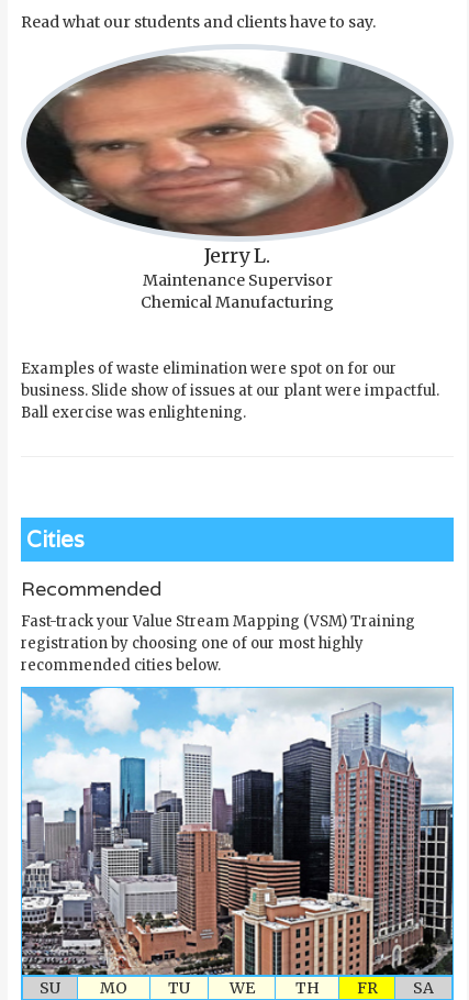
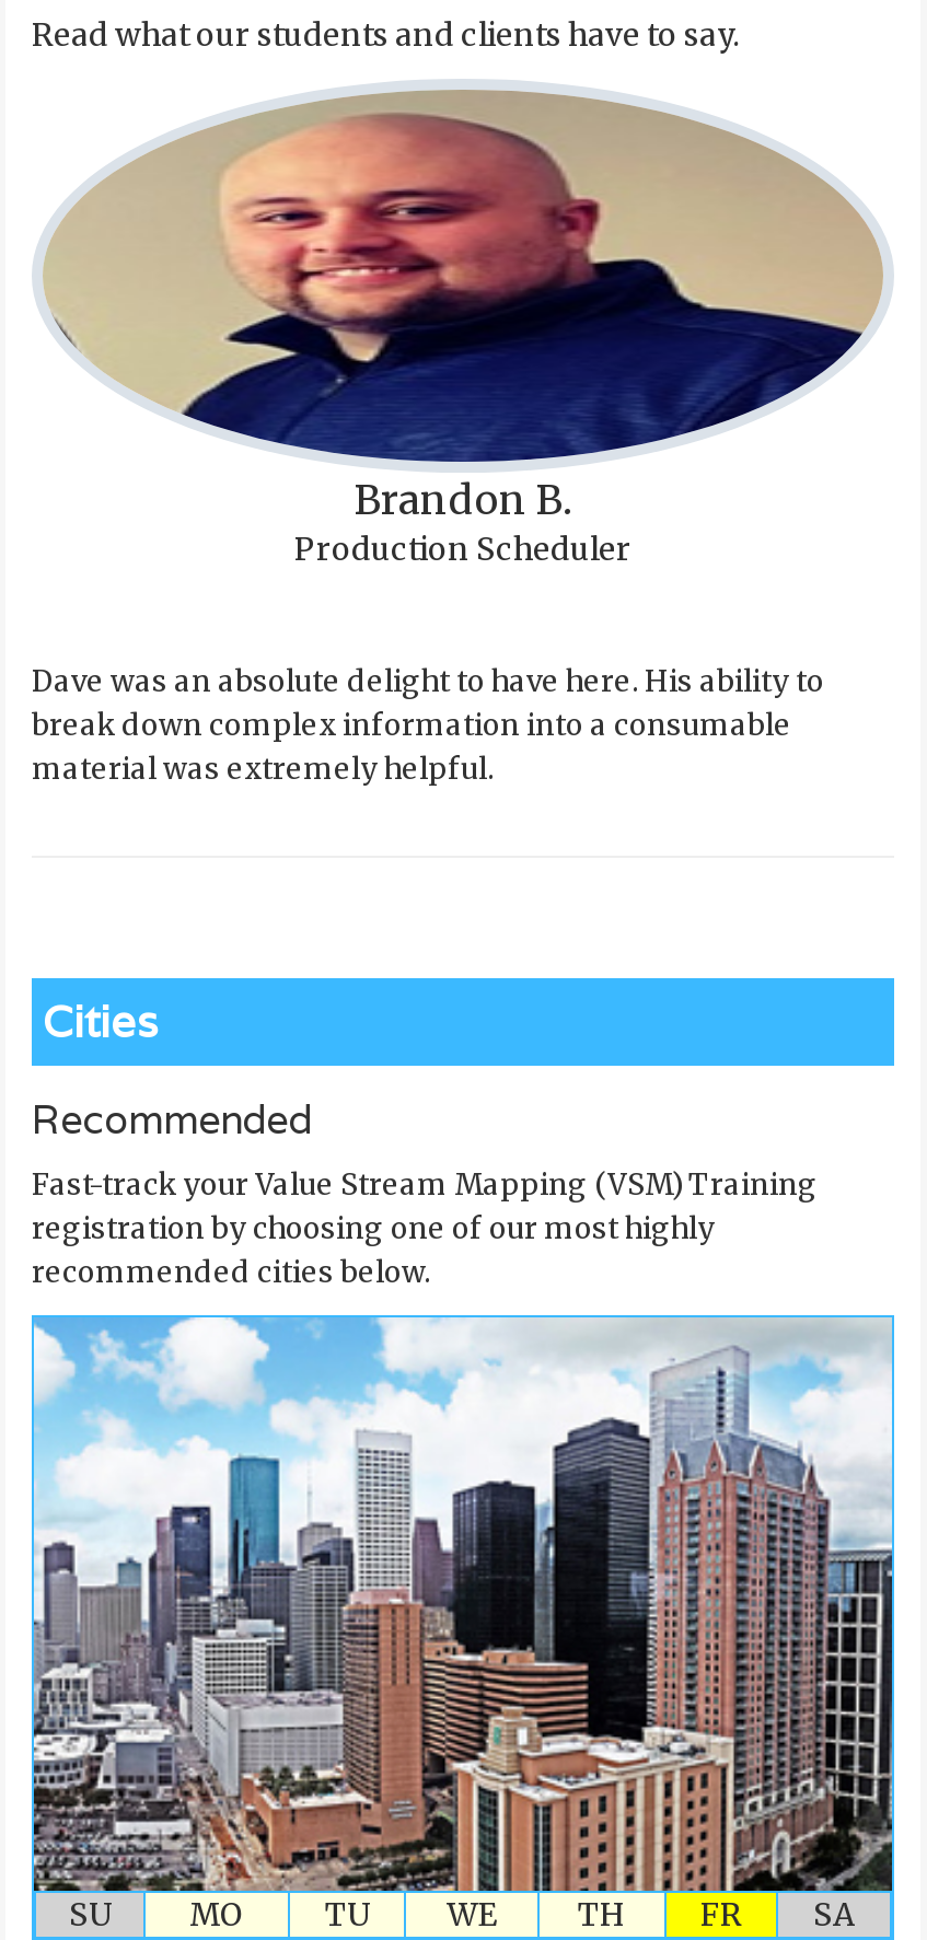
[25,53,449,312] [image] | Jerry L. | Maintenance Supervisor | Chemical Manufacturing -> [43,89,883,570] [image] | Brandon B. | Production Scheduler
[21,359,439,422] Examples of waste elimination were spot on for our | business. Slide show of issues at our plant were impactful. | Ball exercise was enlightening. -> [32,664,824,789] Dave was an absolute delight to have here. His ability to | break down complex information into a consumable | material was extremely helpful.

